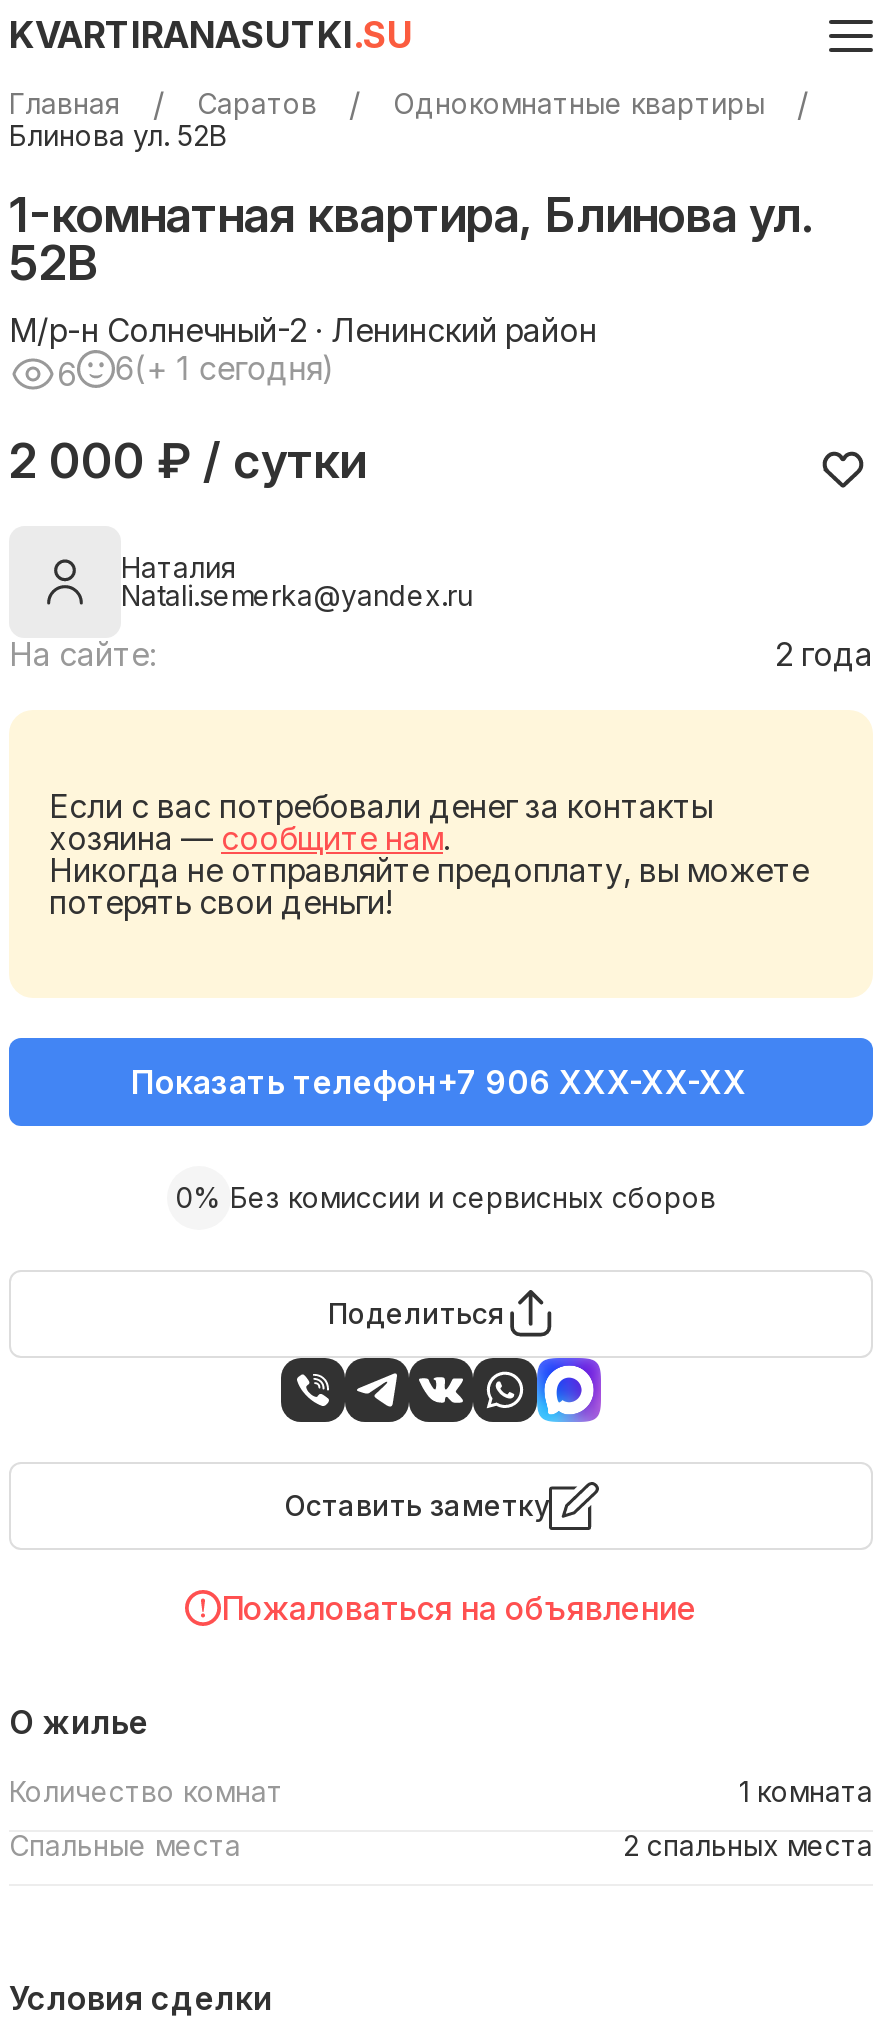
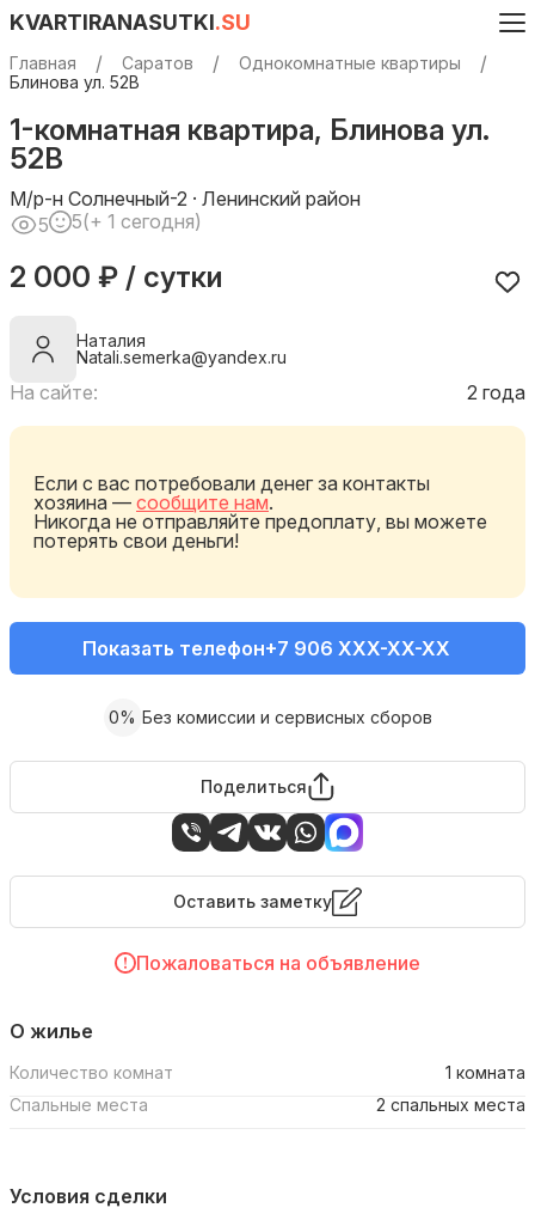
[57,354,77,394] 6 -> [38,213,49,237] 5
[115,349,335,389] 6(+ 1 сегодня) -> [71,210,202,234] 5(+ 1 сегодня)

